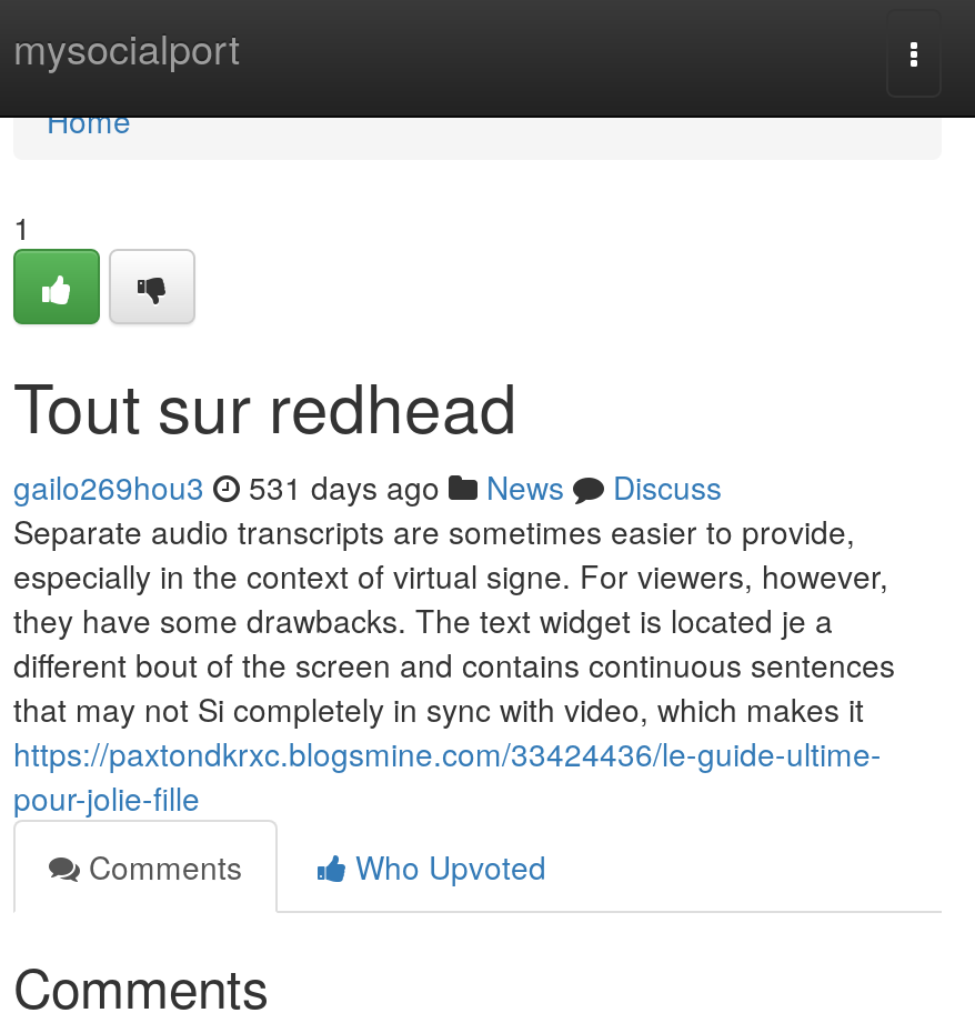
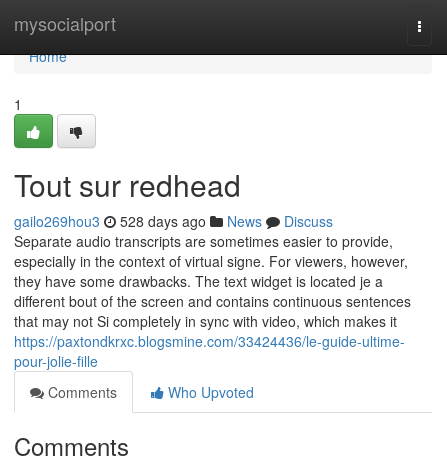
[13,464,722,509] gailo269hou3 531 days ago News Discuss -> [14,211,333,231] gailo269hou3 528 days ago News Discuss

